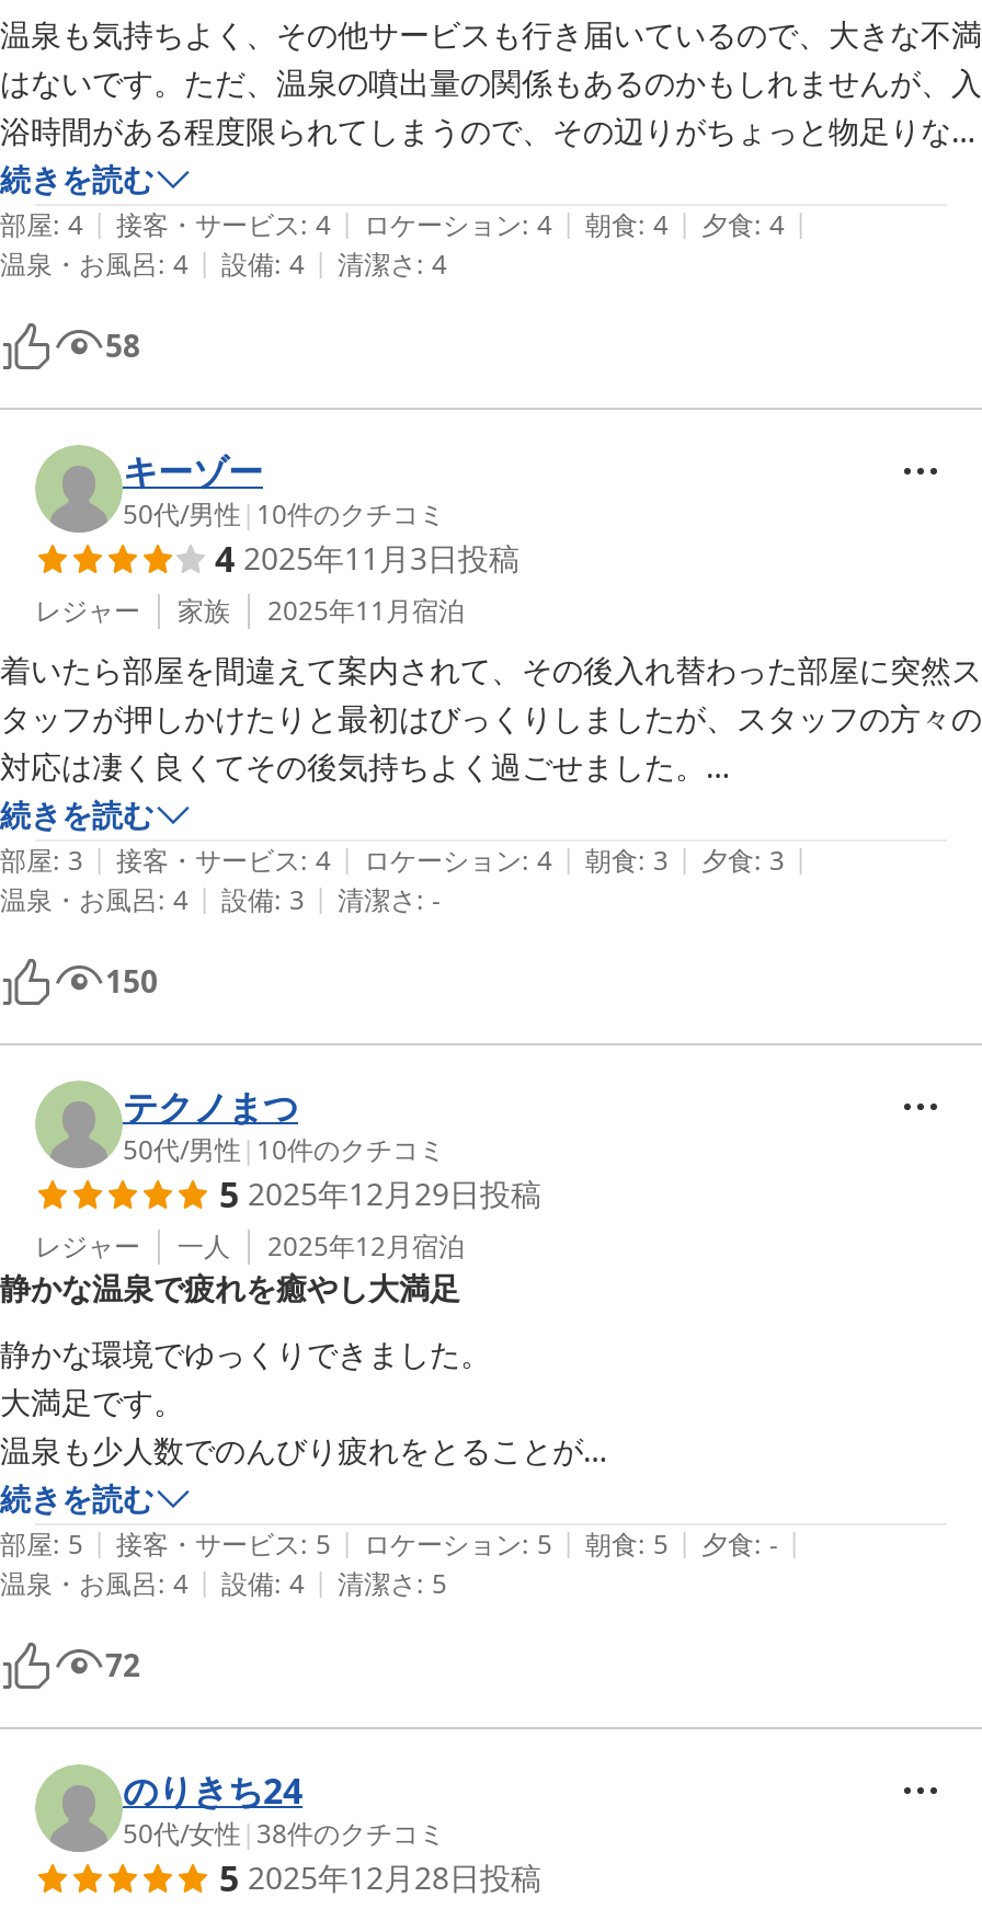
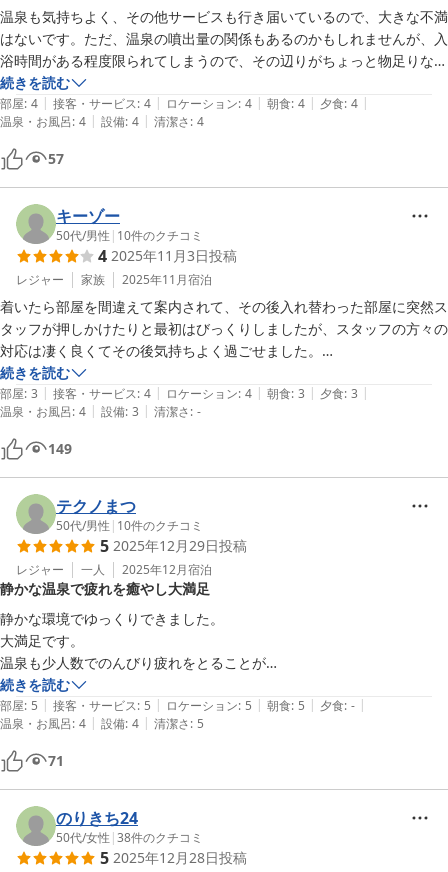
[105,324,140,366] 58 -> [48,149,64,168] 57
[105,960,158,1002] 150 -> [48,439,72,458] 149
[105,1644,140,1685] 72 -> [48,751,64,770] 71

